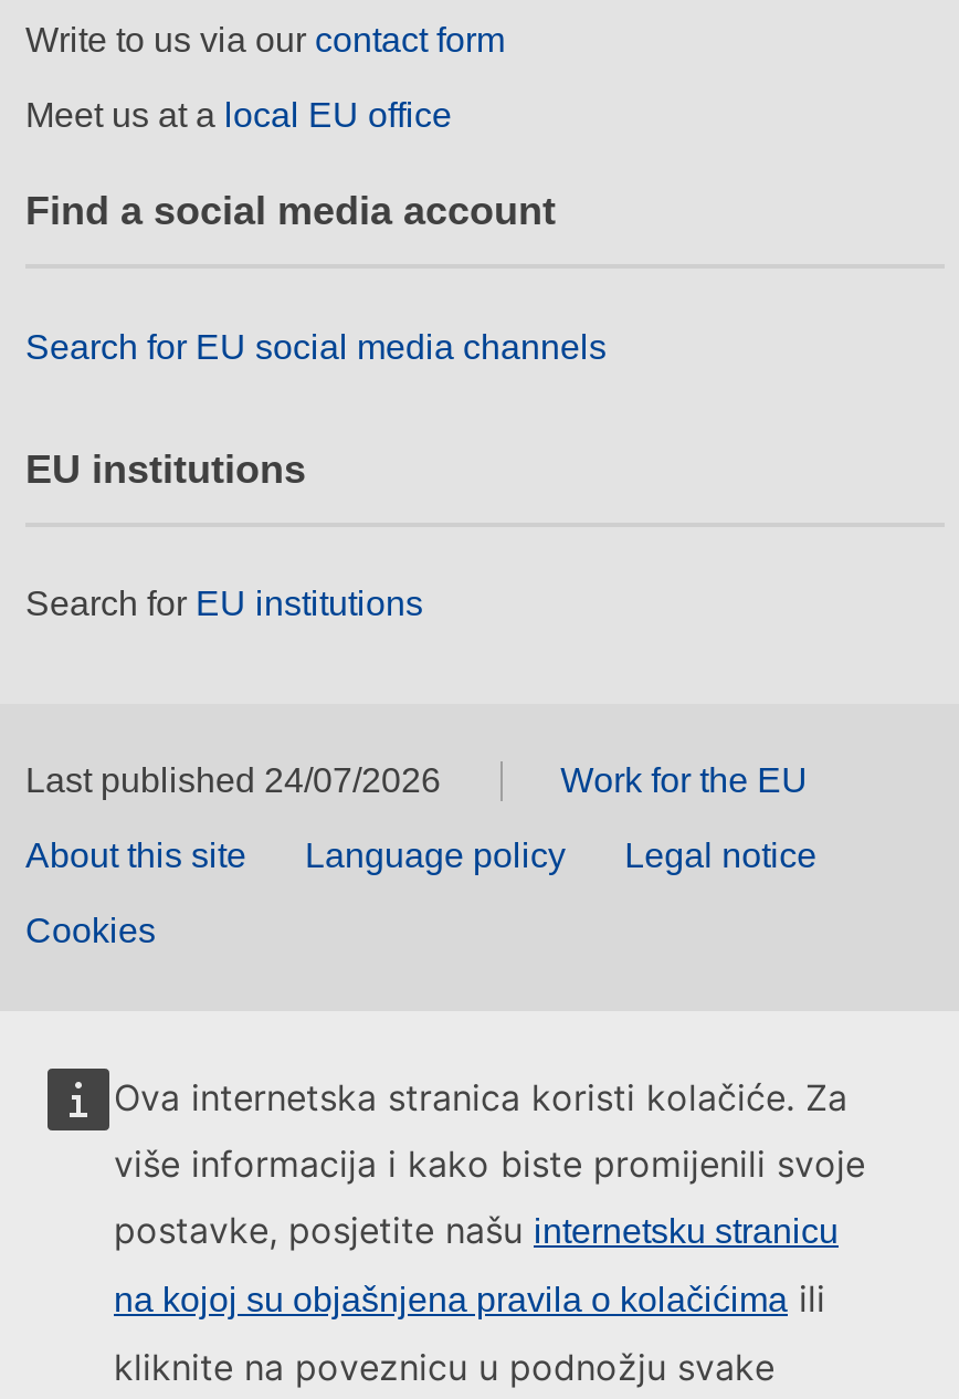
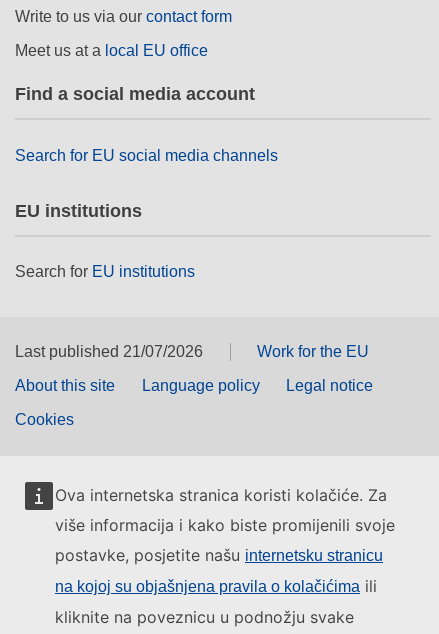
[25,762,441,800] Last published 24/07/2026 -> [15,343,203,360] Last published 21/07/2026

